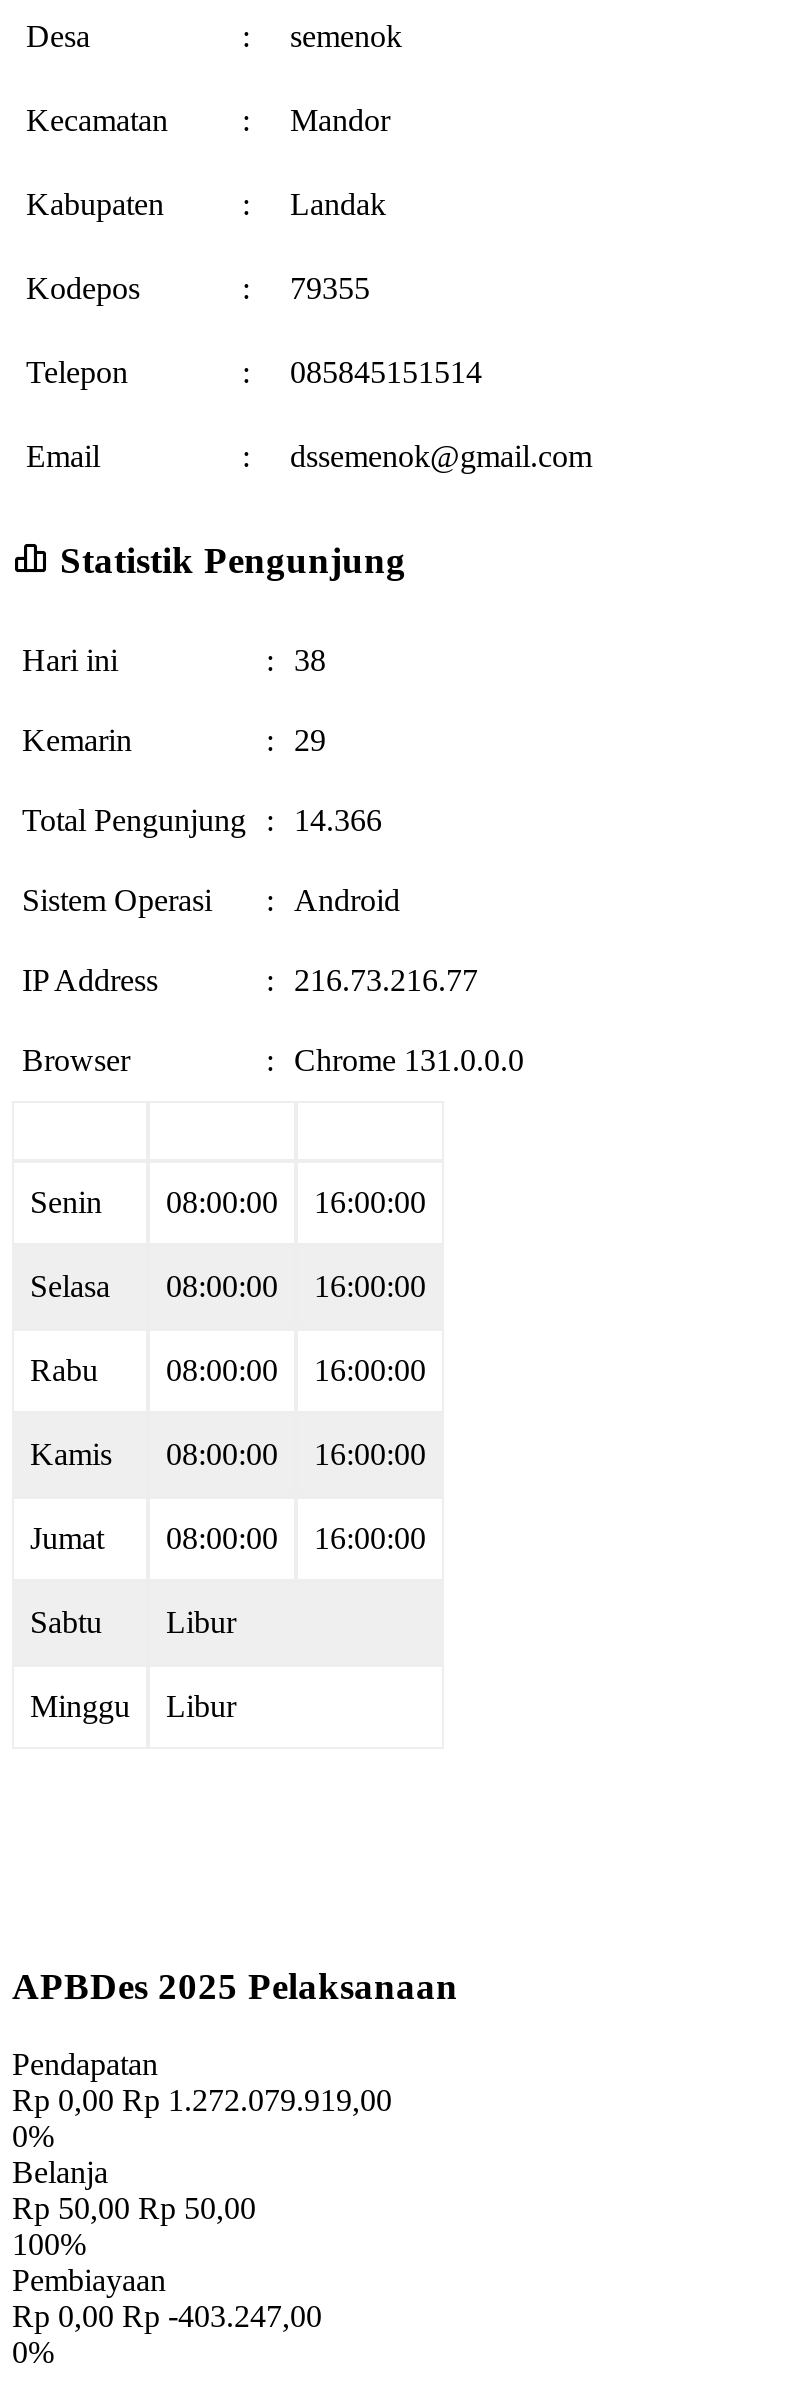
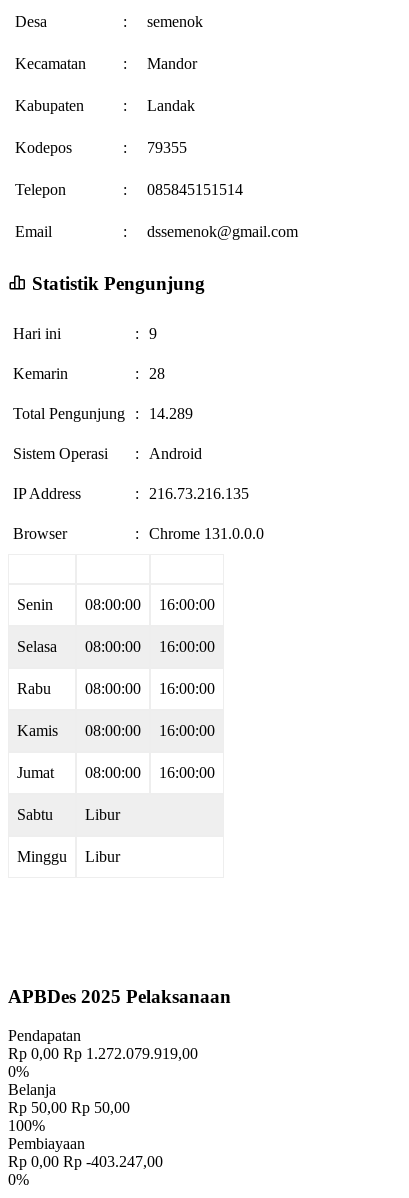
[266,642,326,676] : 38 -> [135,324,157,341] : 9
[266,722,326,756] : 29 -> [135,364,165,381] : 28
[22,802,382,836] Total Pengunjung : 14.366 -> [13,404,193,421] Total Pengunjung : 14.289
[266,962,478,996] : 216.73.216.77 -> [135,484,249,501] : 216.73.216.135

